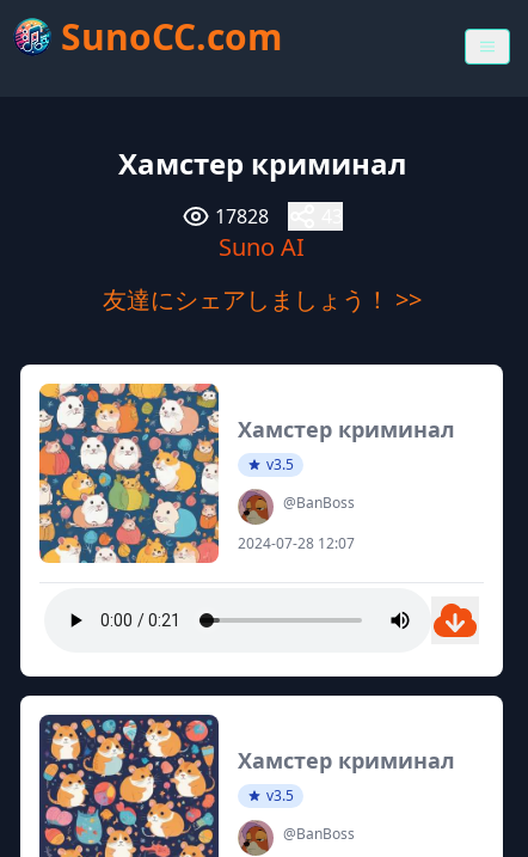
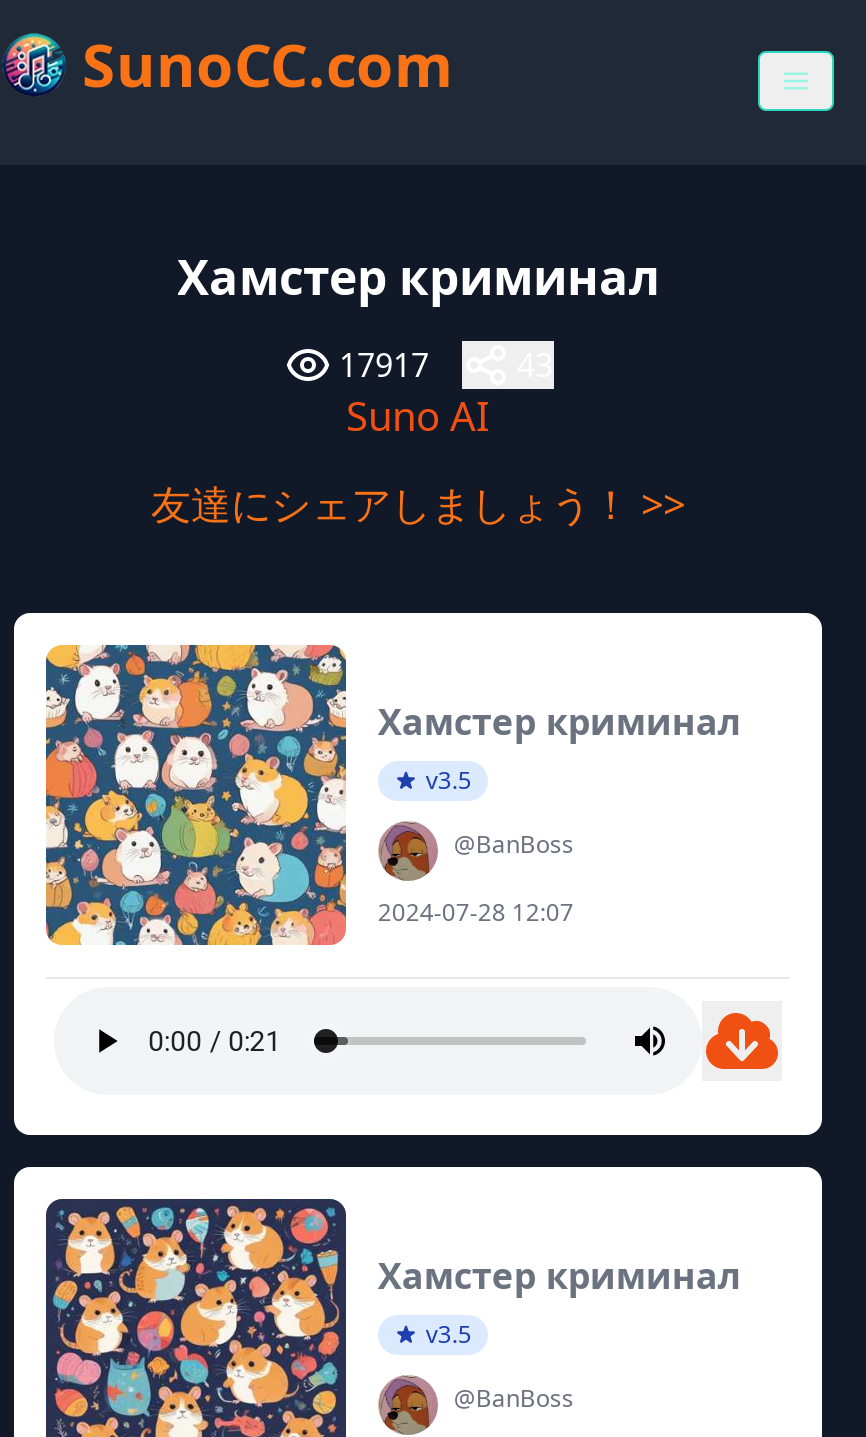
[214,203,342,229] 17828 43 -> [339,343,553,387] 17917 43

